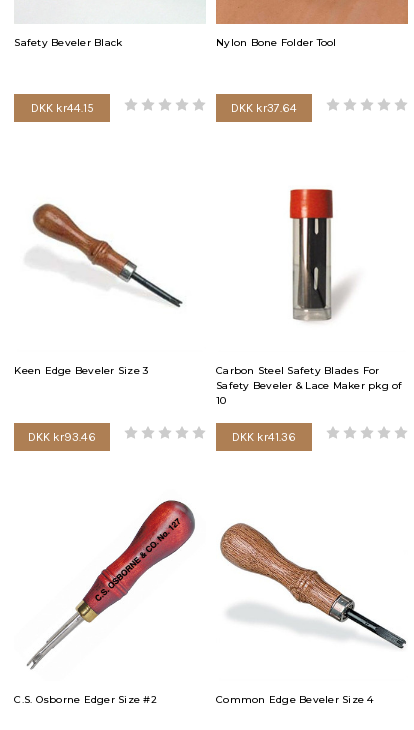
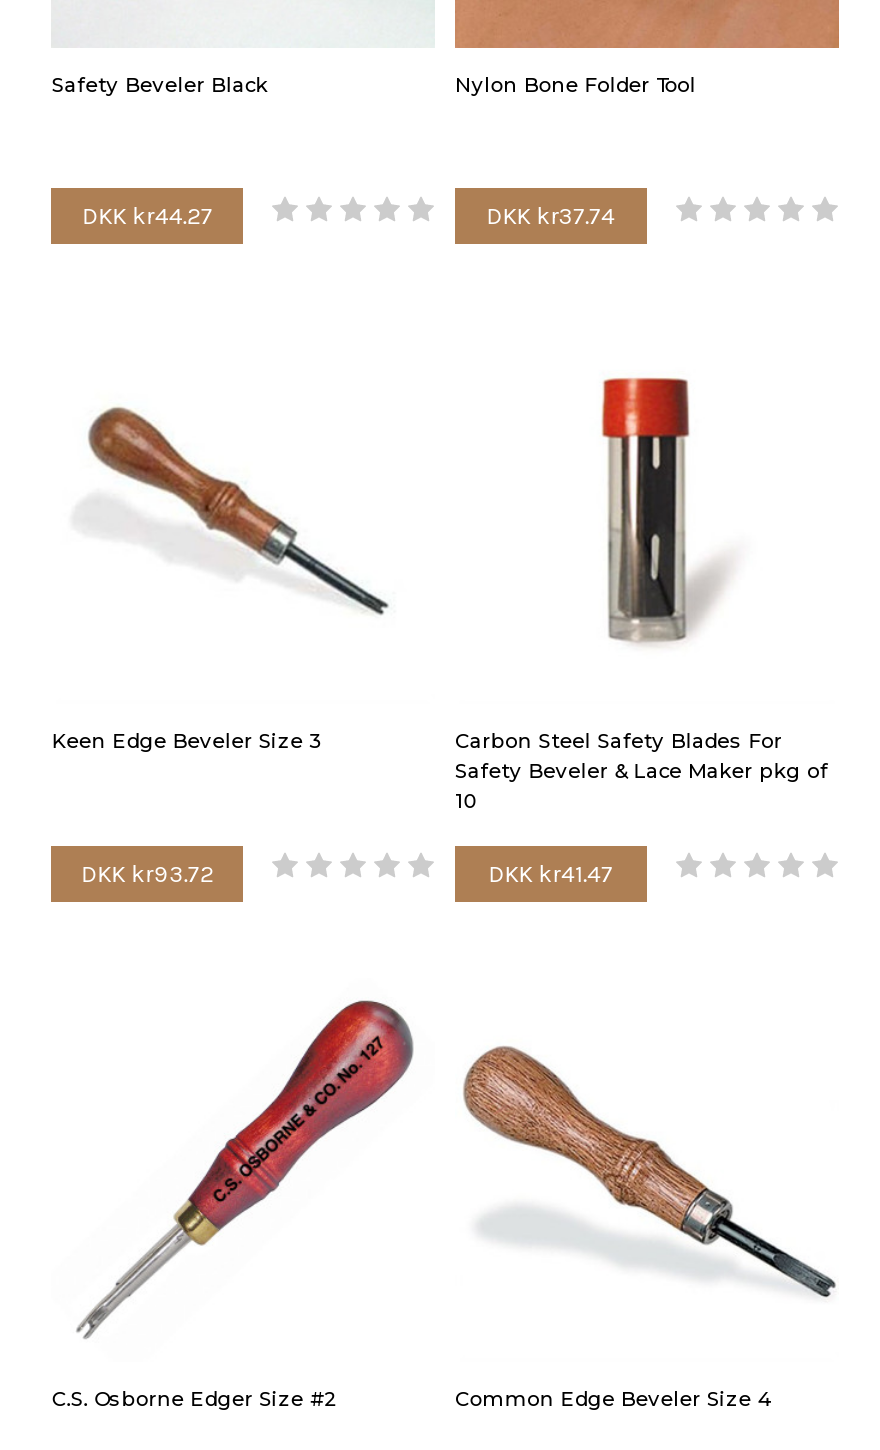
[31,101,94,115] DKK kr44.15 -> [83,203,213,231] DKK kr44.27
[231,101,297,115] DKK kr37.64 -> [487,203,615,231] DKK kr37.74
[28,430,96,444] DKK kr93.46 -> [82,860,214,888] DKK kr93.72
[232,430,296,444] DKK kr41.36 -> [489,860,613,888] DKK kr41.47

